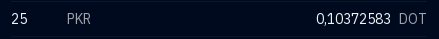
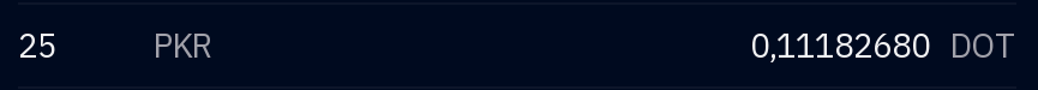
[316,10,427,28] 0,10372583 DOT -> [750,24,1016,67] 0,11182680 DOT

